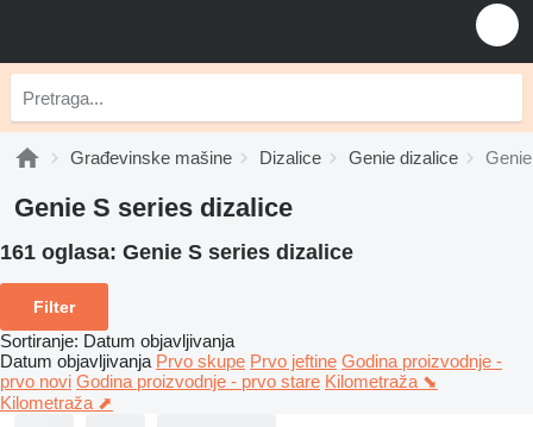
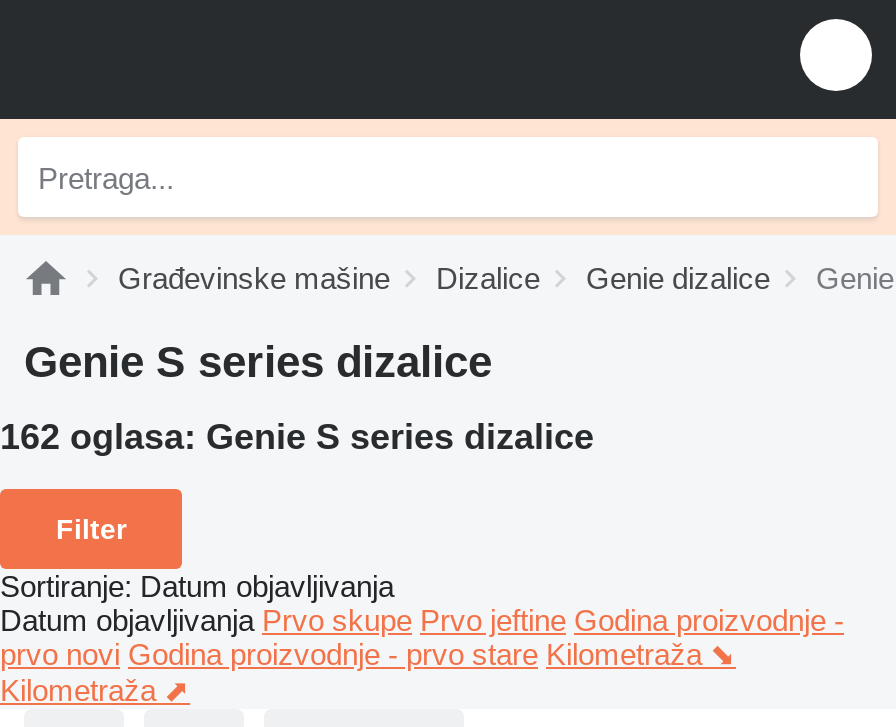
[0,240,353,264] 161 oglasa: Genie S series dizalice -> [0,417,594,457] 162 oglasa: Genie S series dizalice

